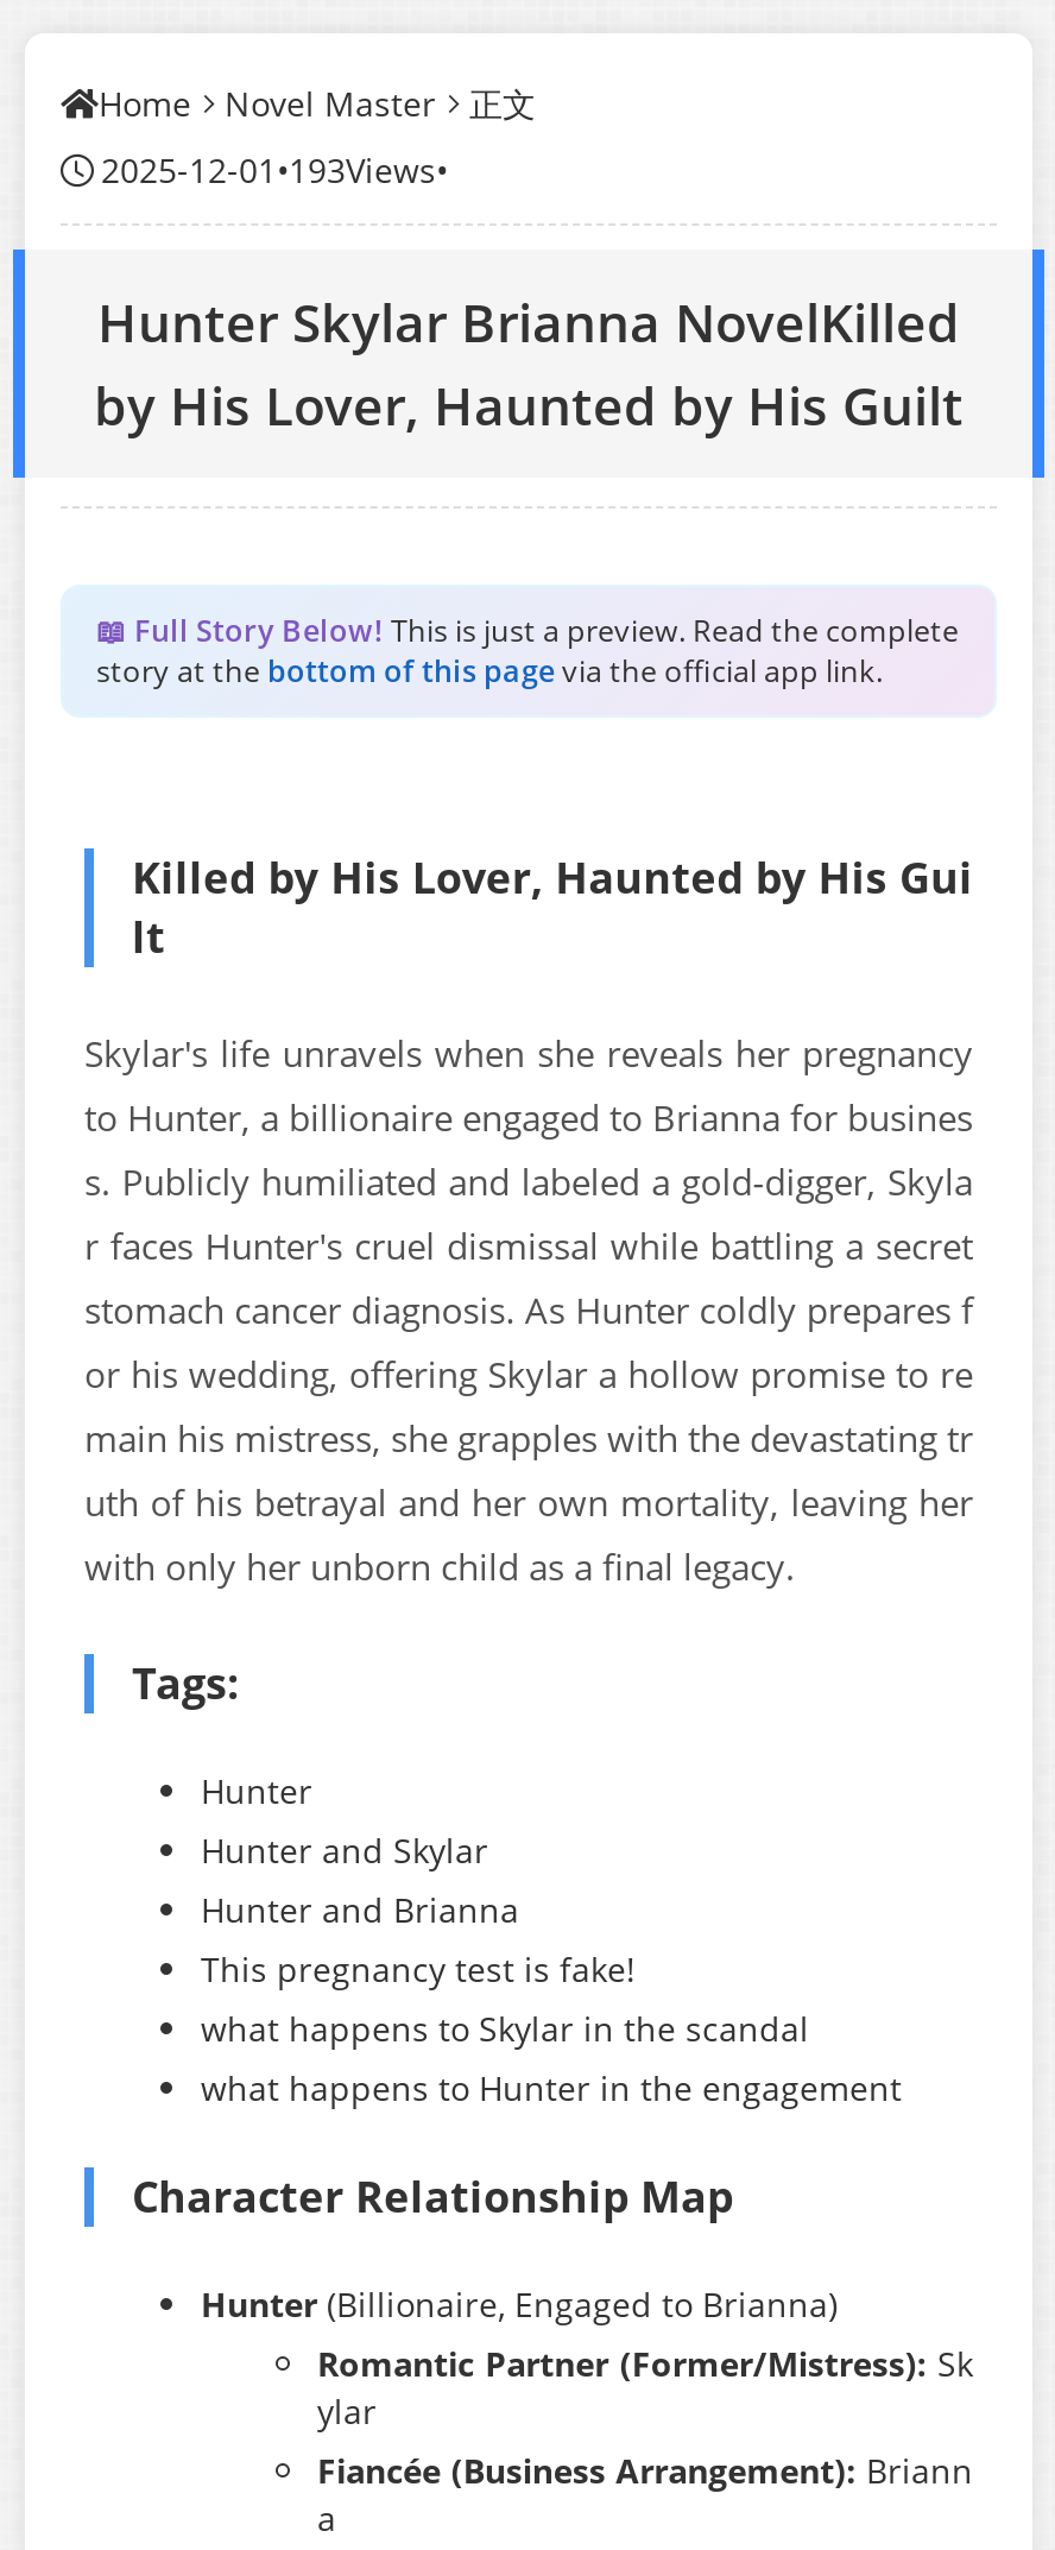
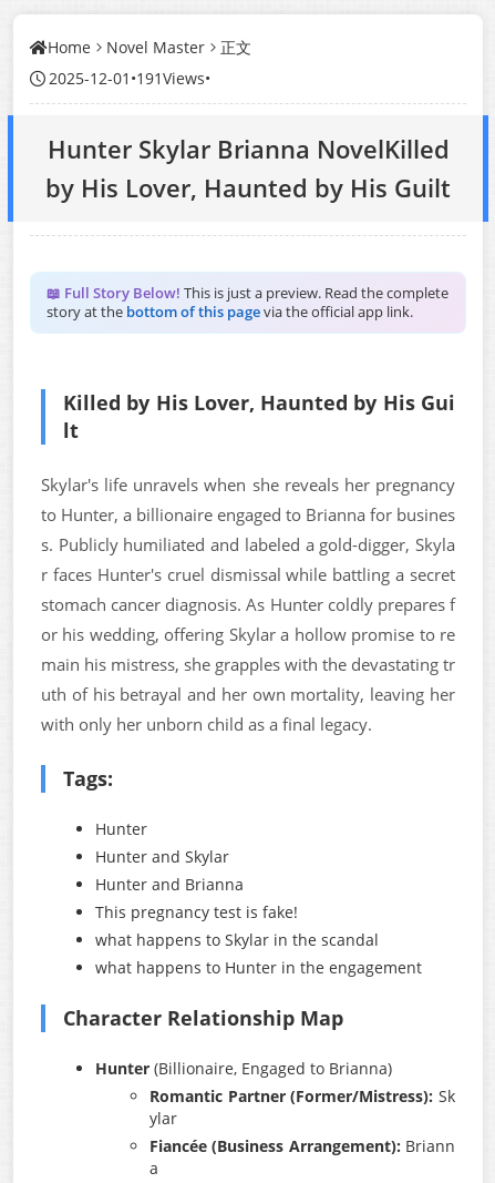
[101,147,448,192] 2025-12-01 • 193Views• -> [49,68,210,89] 2025-12-01 • 191Views•

